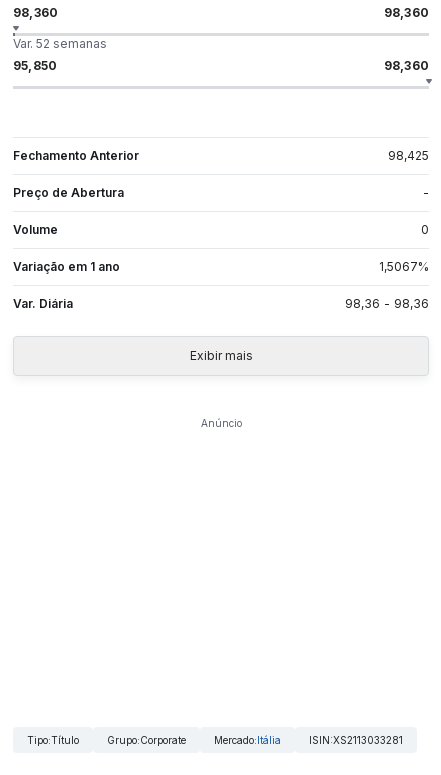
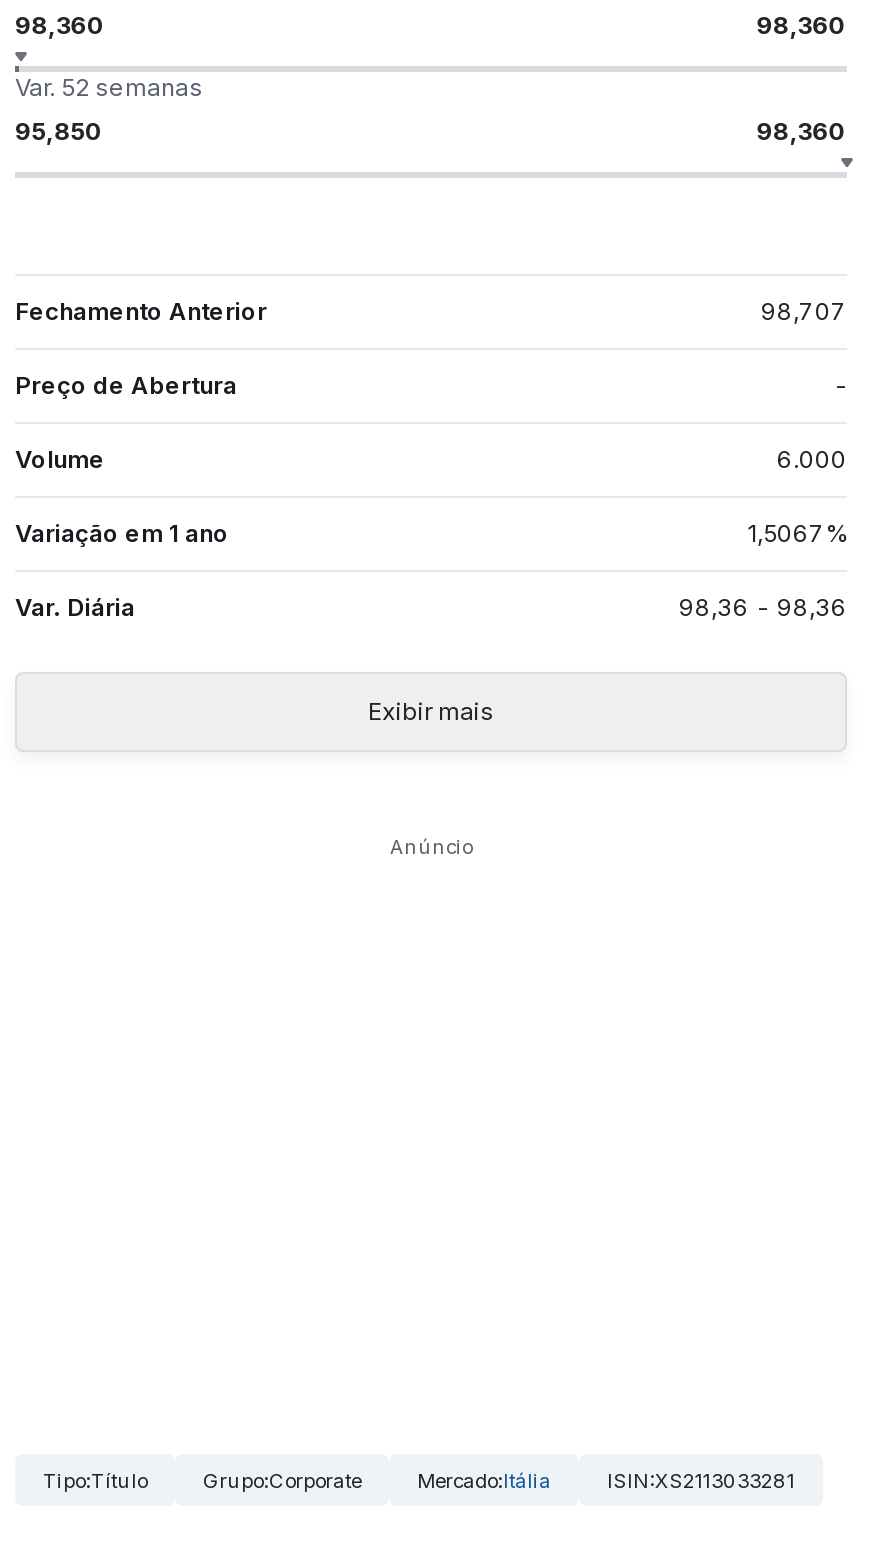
[388,148,429,163] 98,425 -> [761,296,847,326] 98,707
[421,222,429,237] 0 -> [777,444,847,474] 6.000

